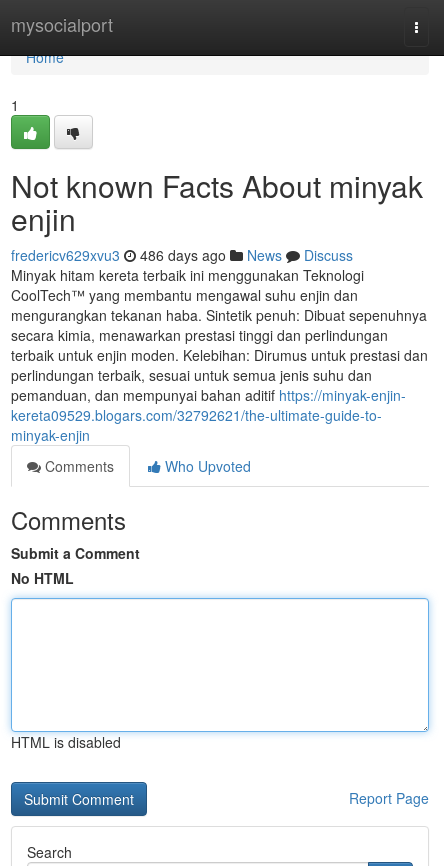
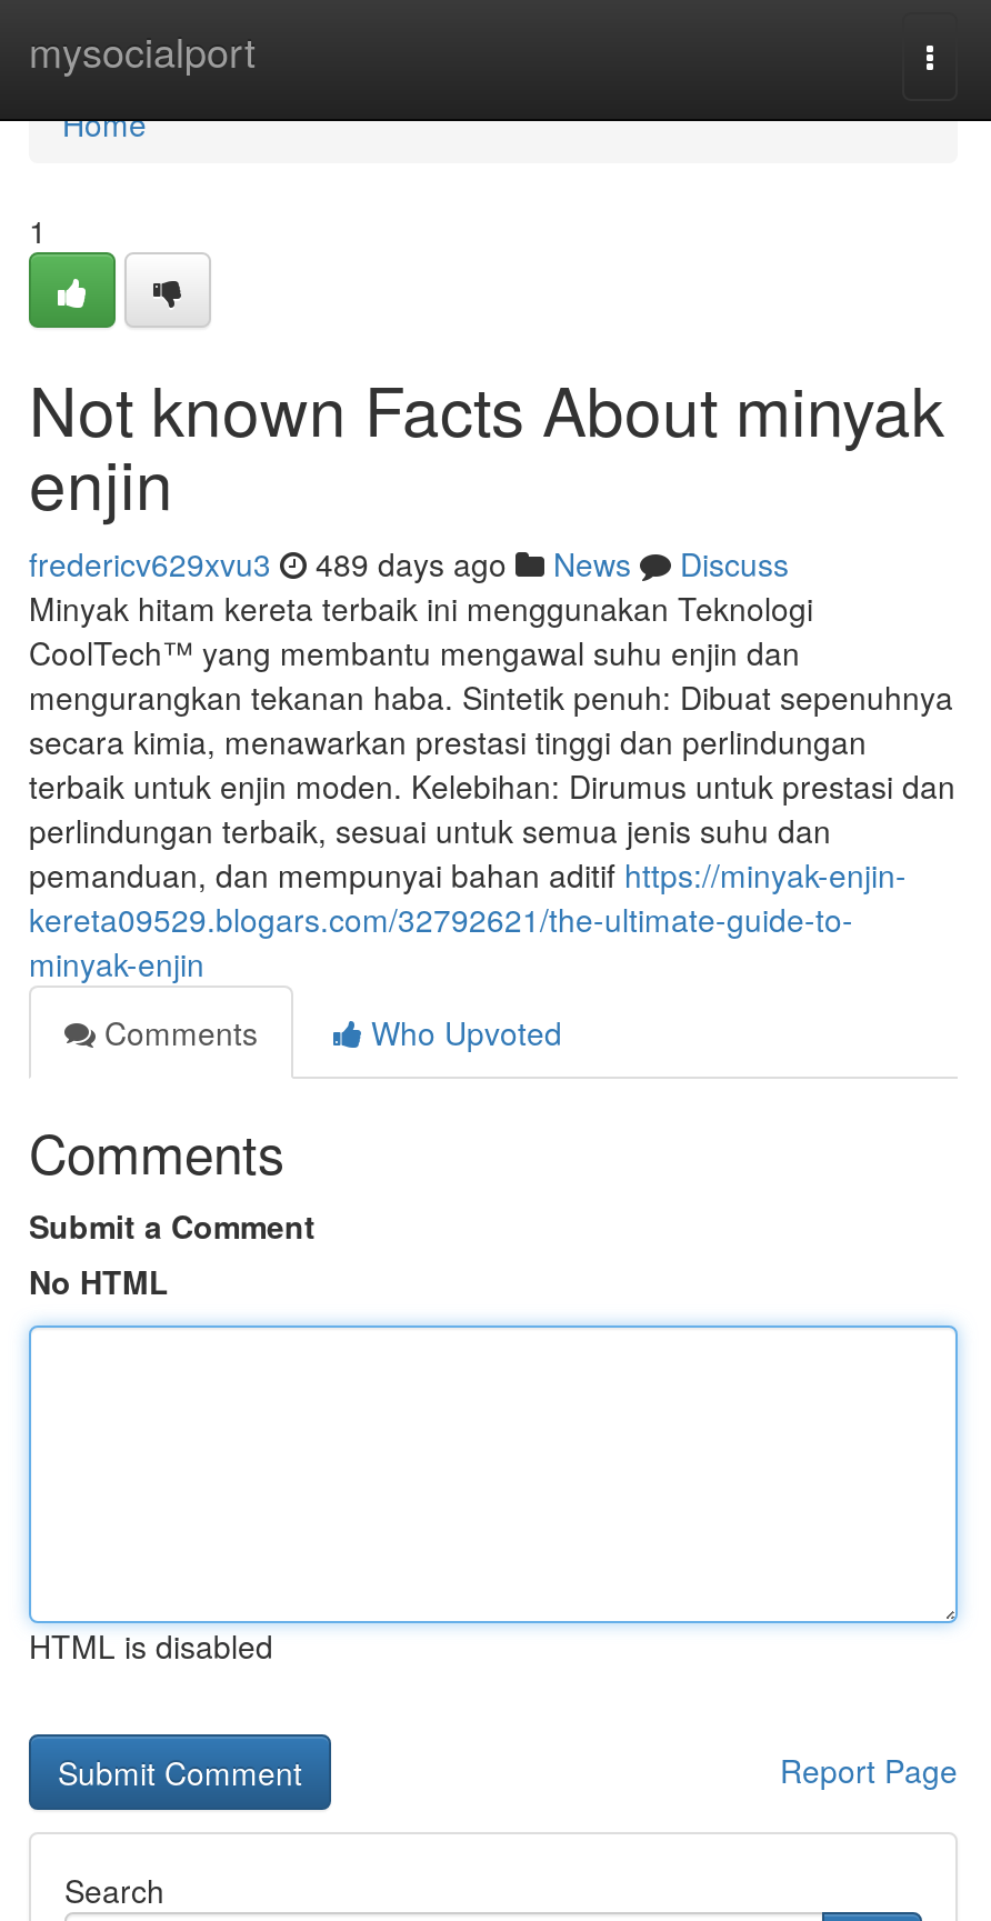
[11,245,353,265] fredericv629xvu3 486 days ago News Discuss -> [29,541,789,586] fredericv629xvu3 489 days ago News Discuss

